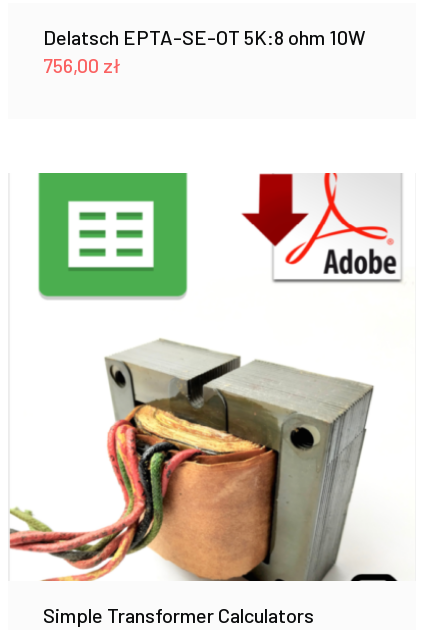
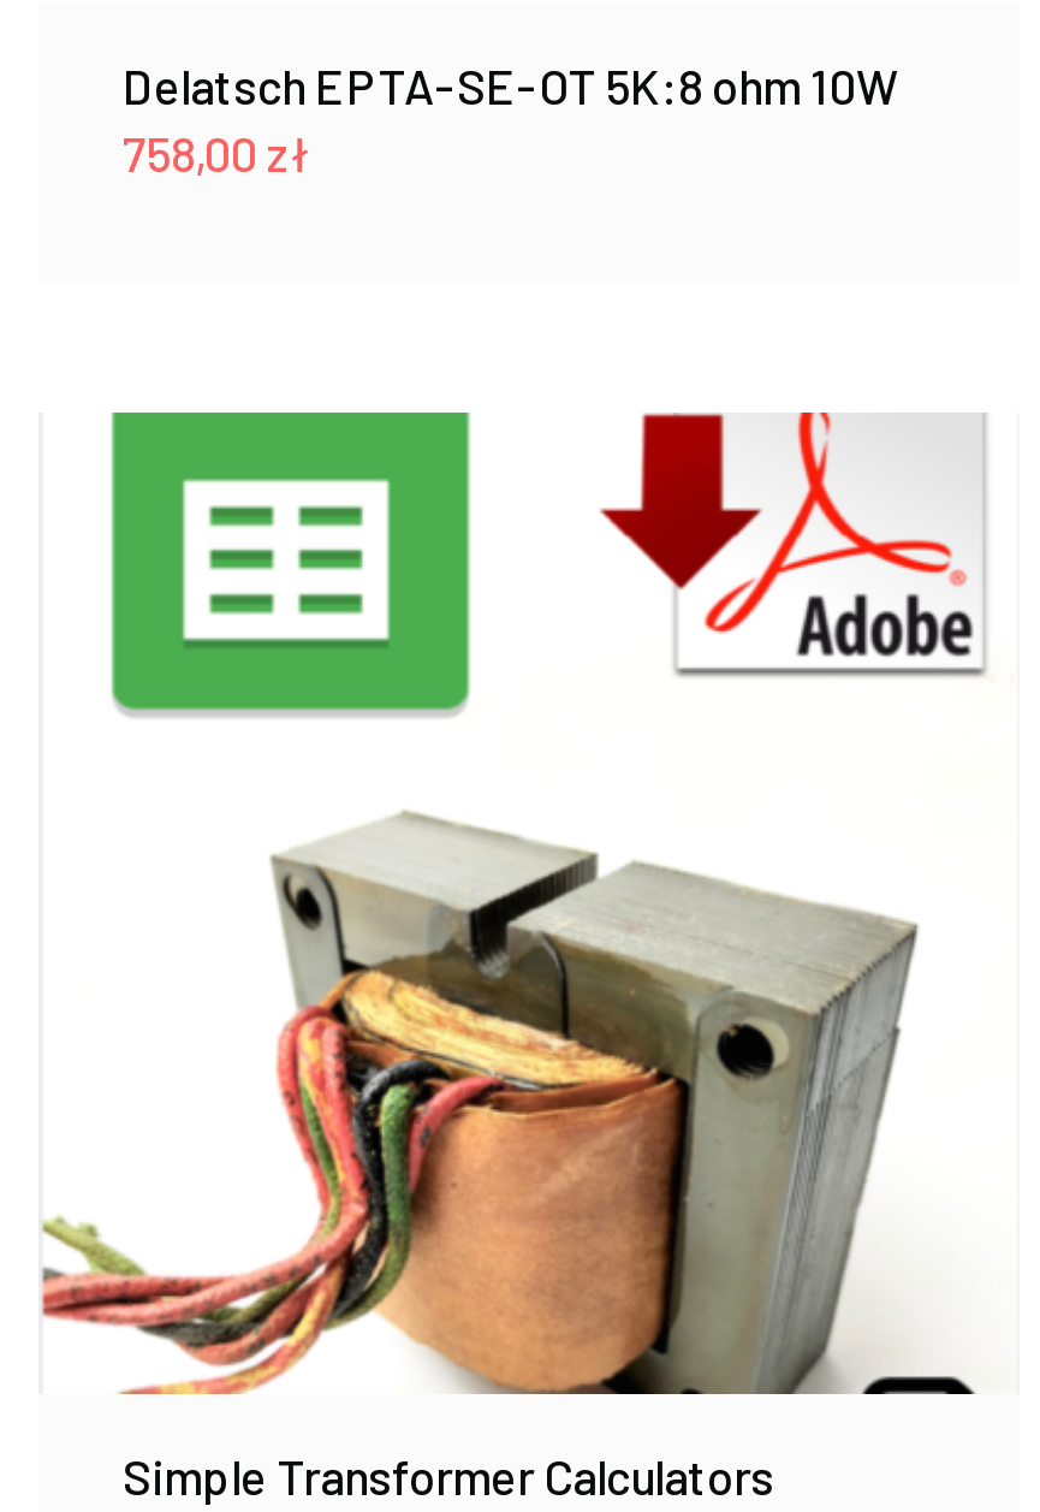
[43,53,121,77] 756,00 zł -> [123,124,310,182] 758,00 zł

